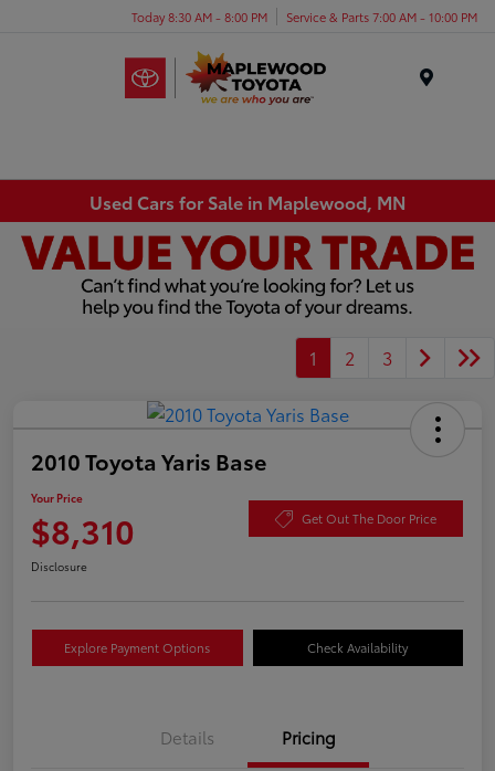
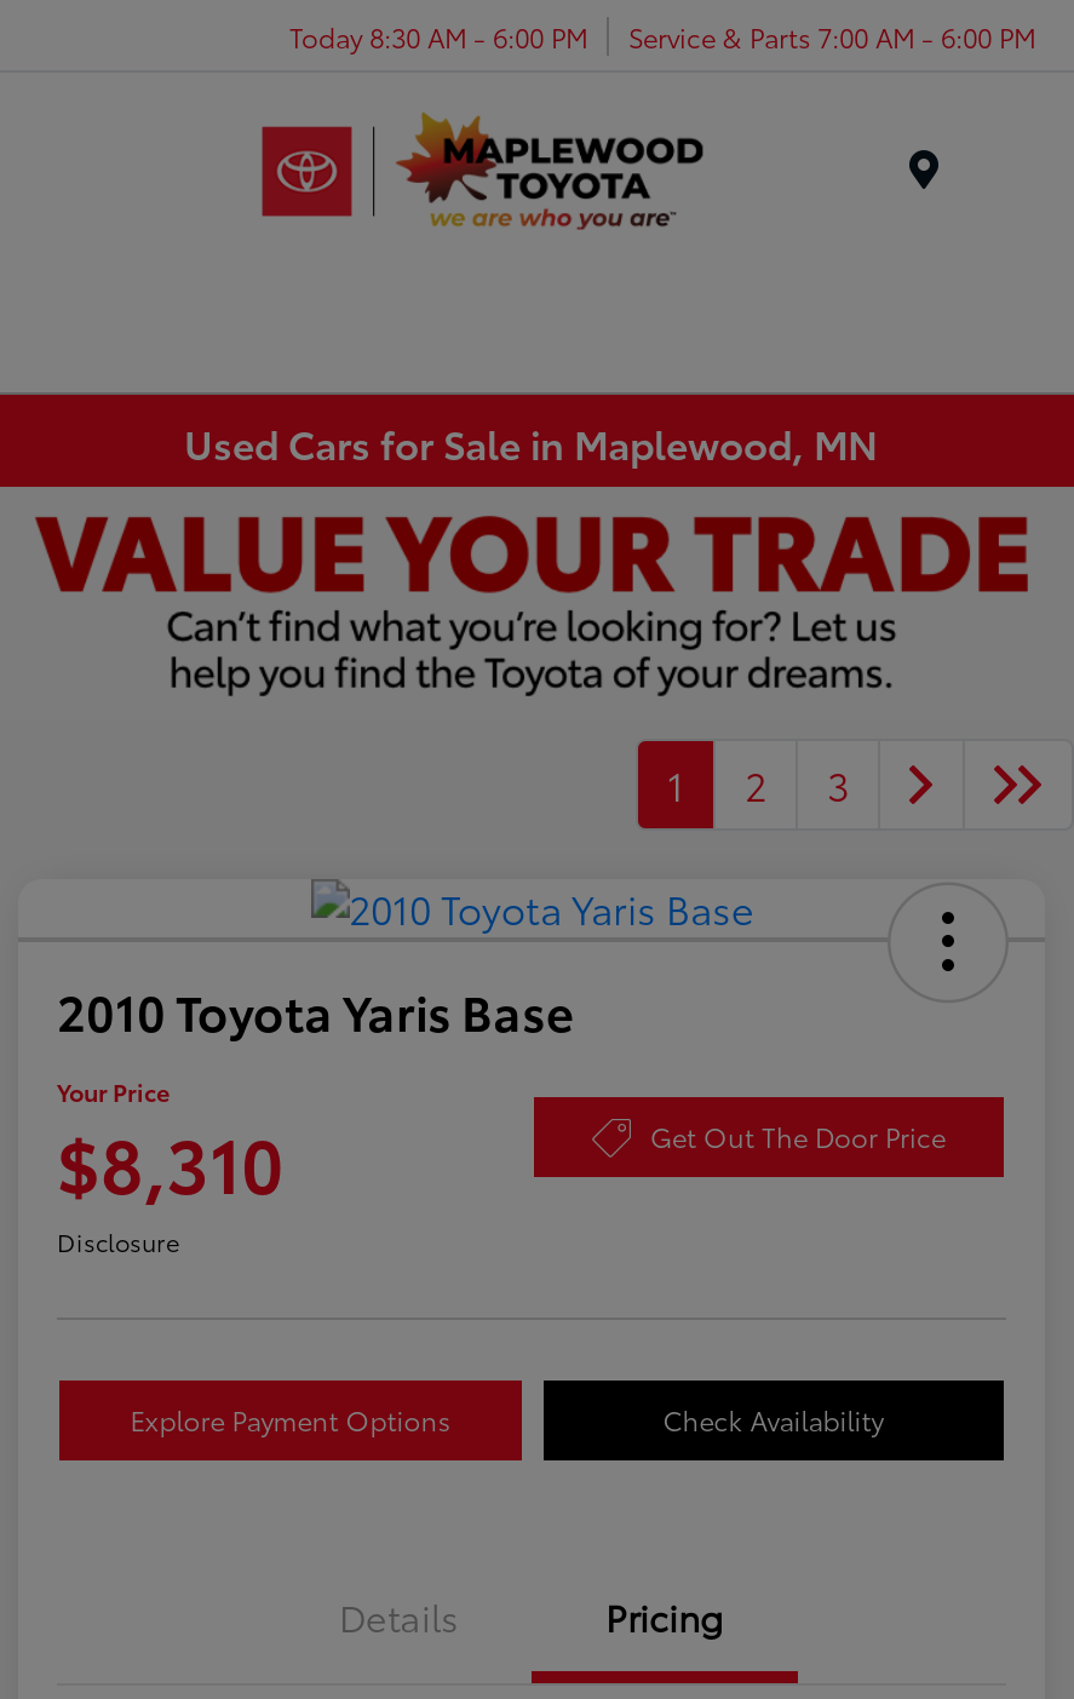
[131,7,267,25] Today 8:30 AM - 8:00 PM -> [289,16,587,54] Today 8:30 AM - 6:00 PM
[286,7,477,25] Service & Parts 7:00 AM - 10:00 PM -> [628,16,1035,54] Service & Parts 7:00 AM - 6:00 PM

